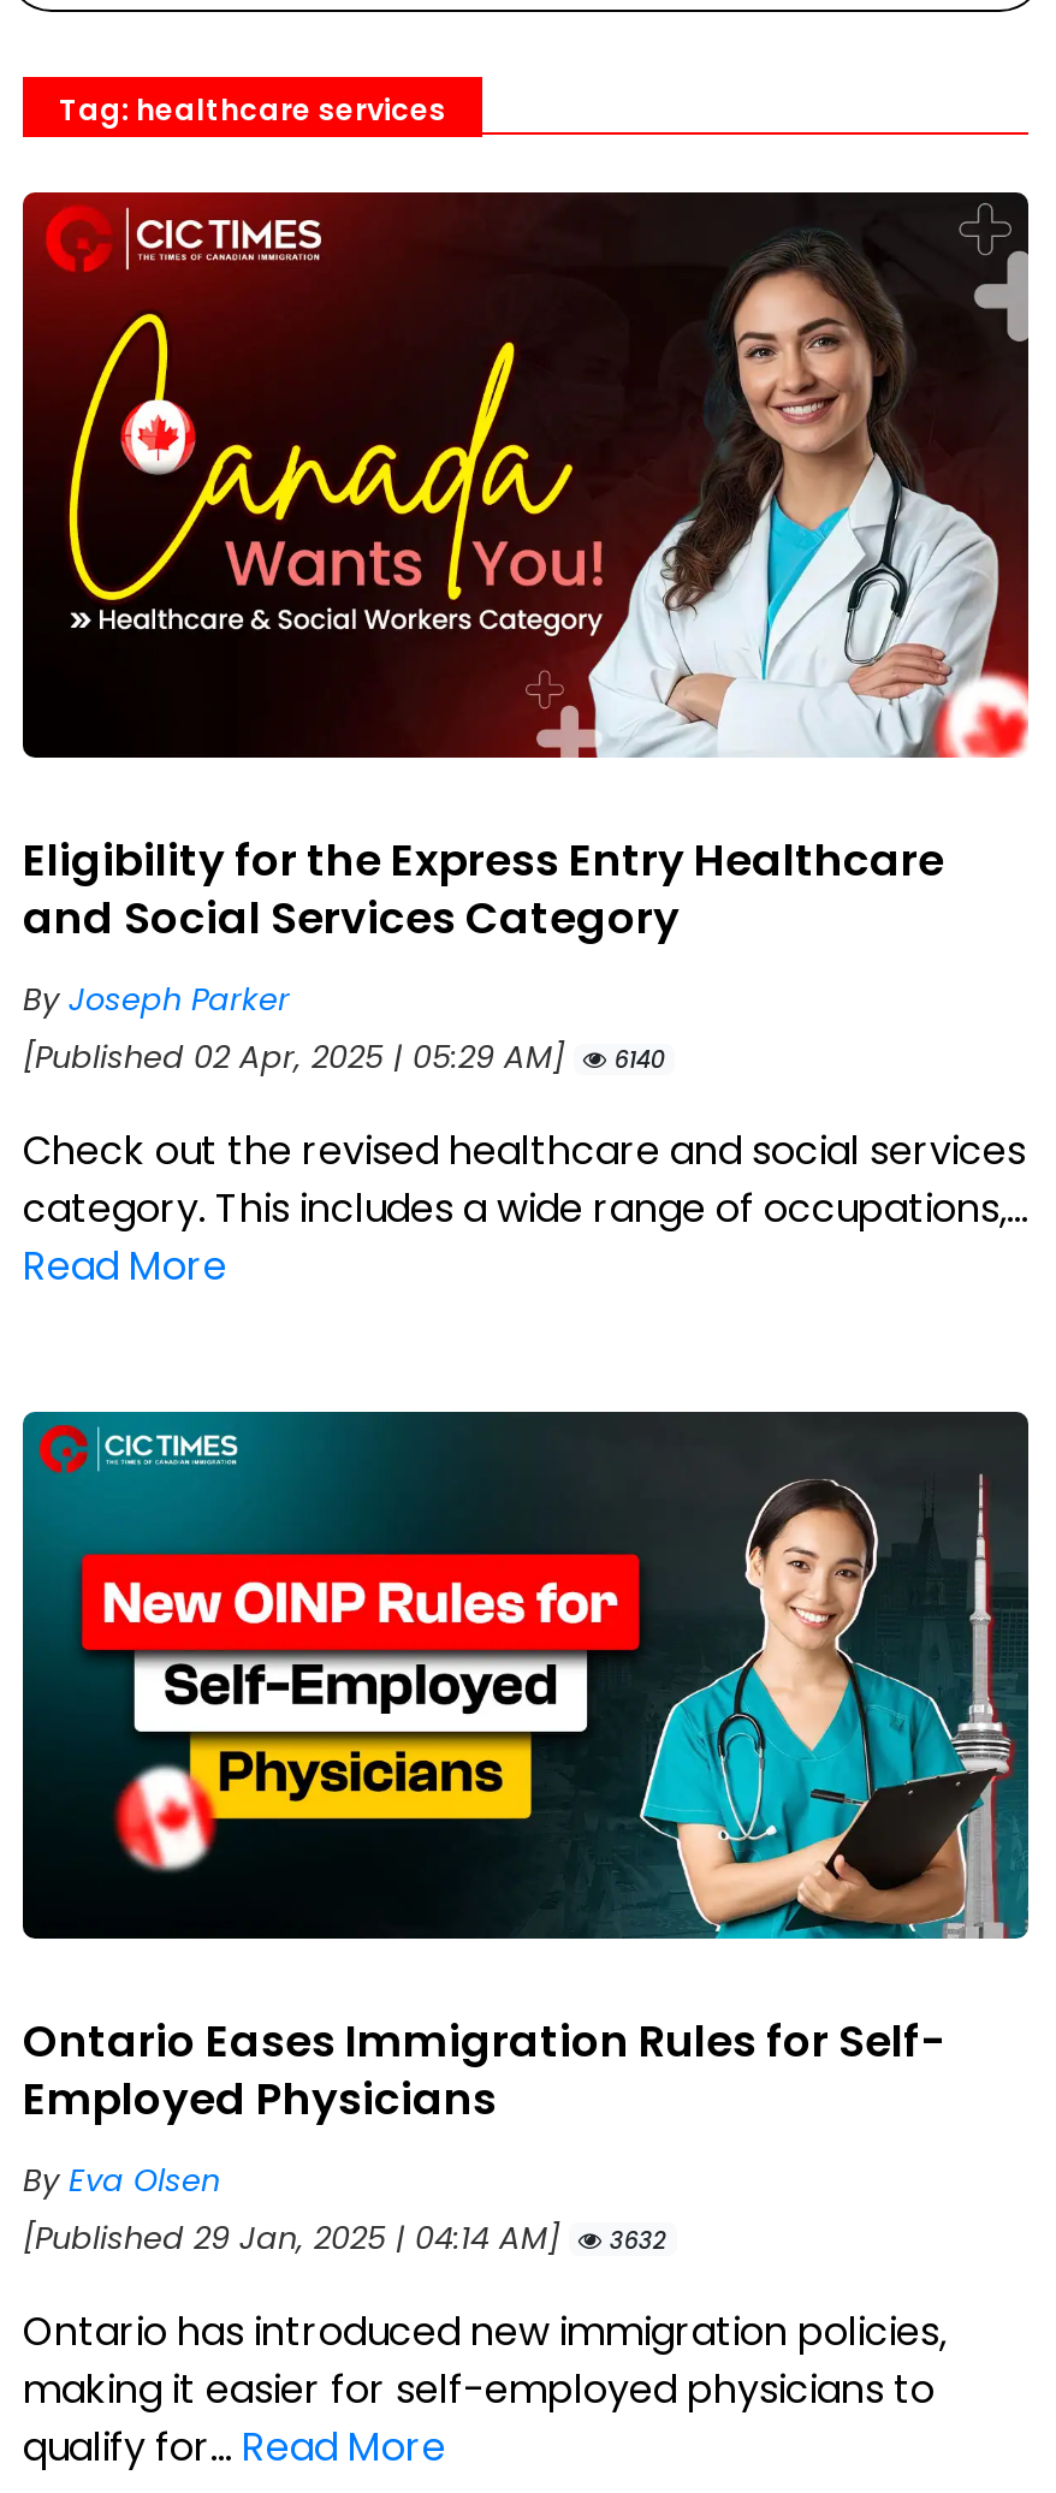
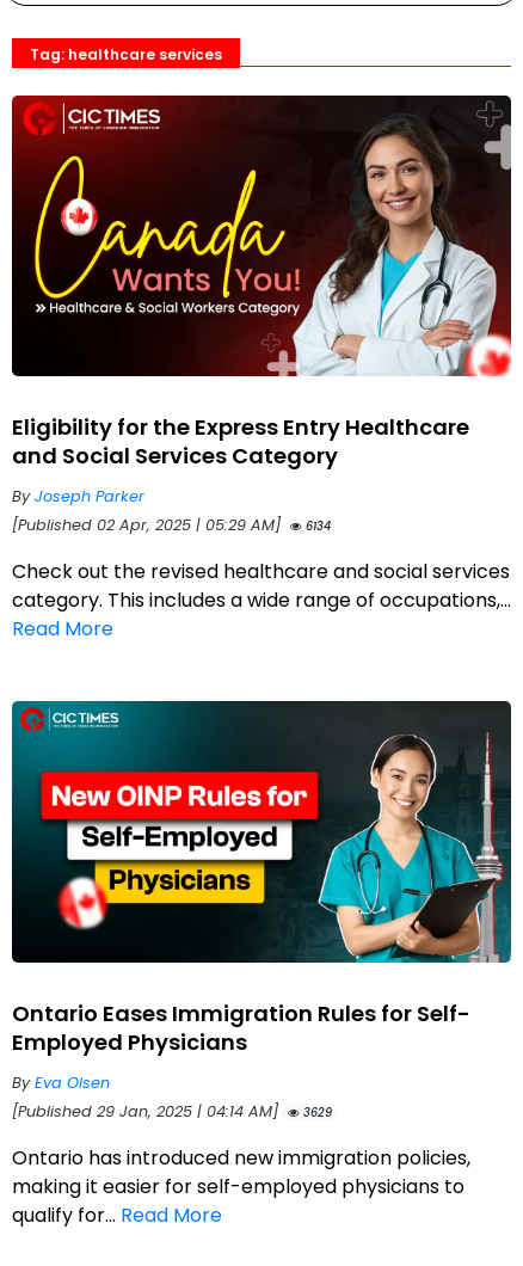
[607,1044,665,1075] 6140 -> [302,518,331,534] 6134
[602,2224,667,2255] 3632 -> [299,1104,332,1120] 3629

